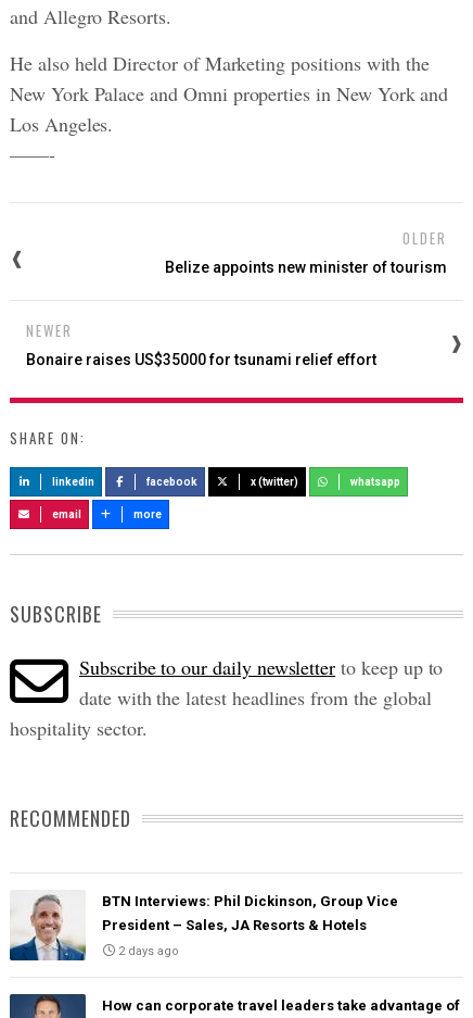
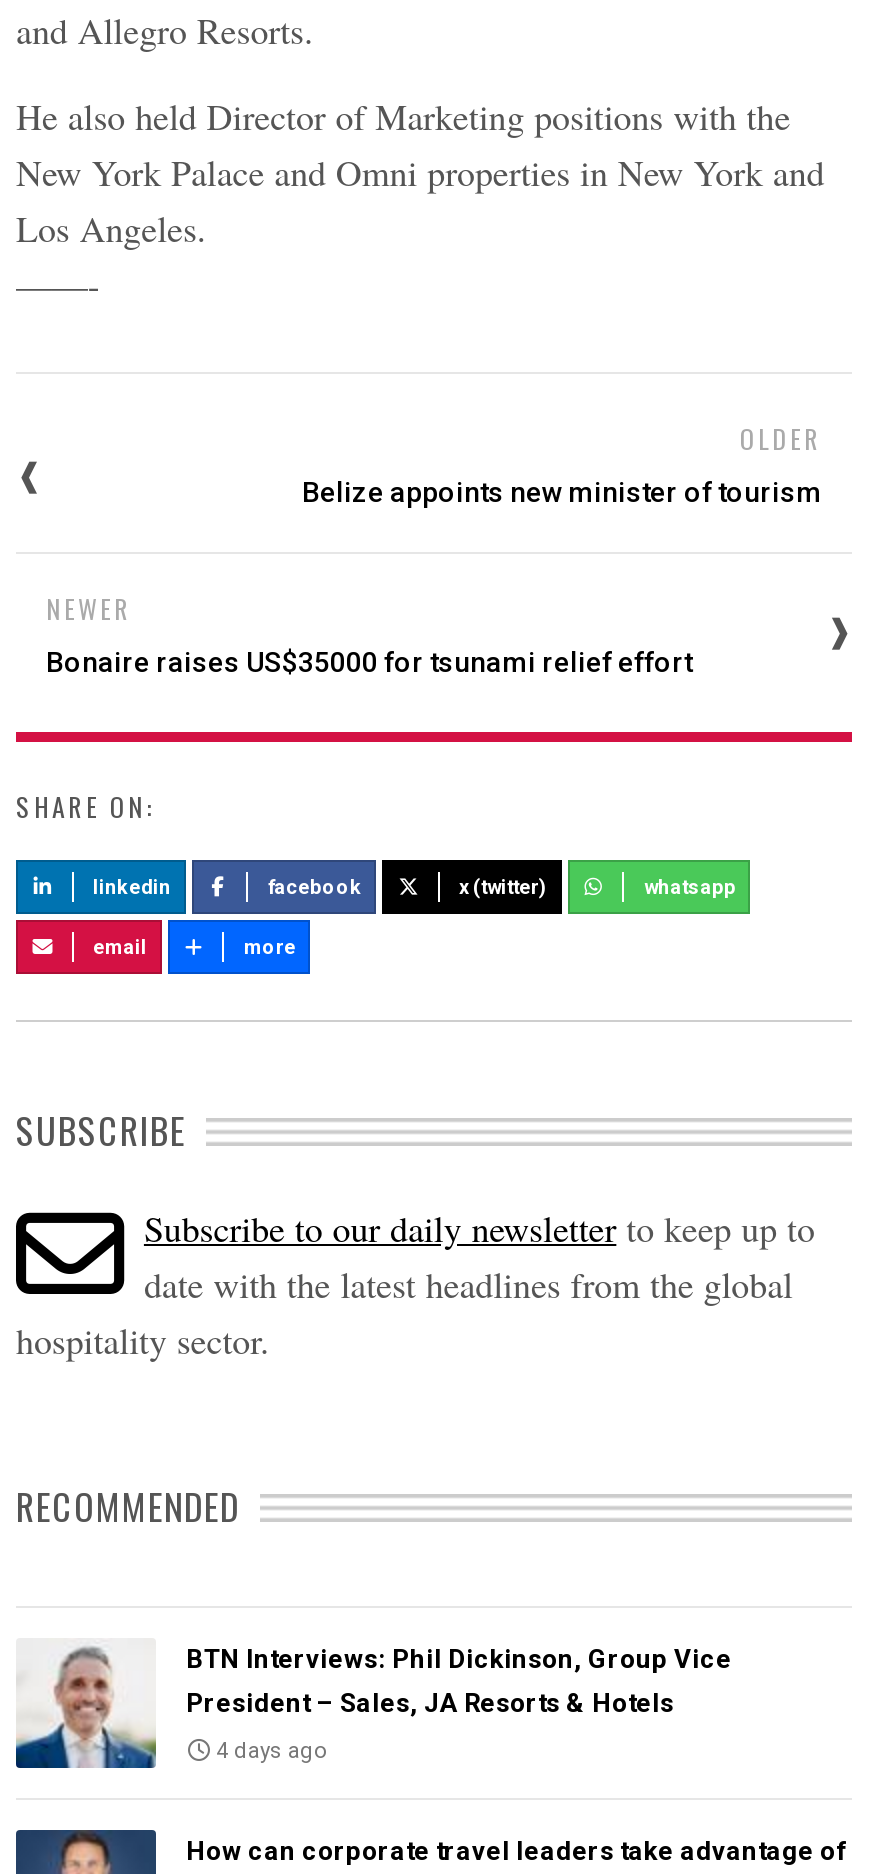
[115,944,179,958] 2 days ago -> [210,1738,328,1764] 4 days ago

